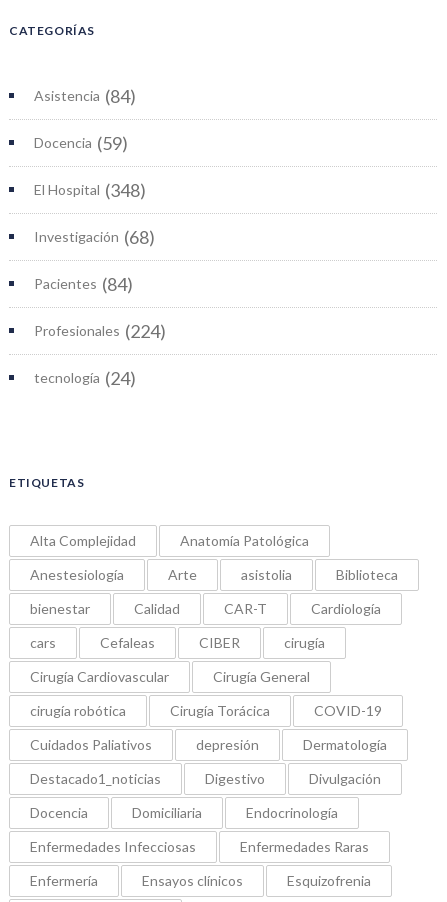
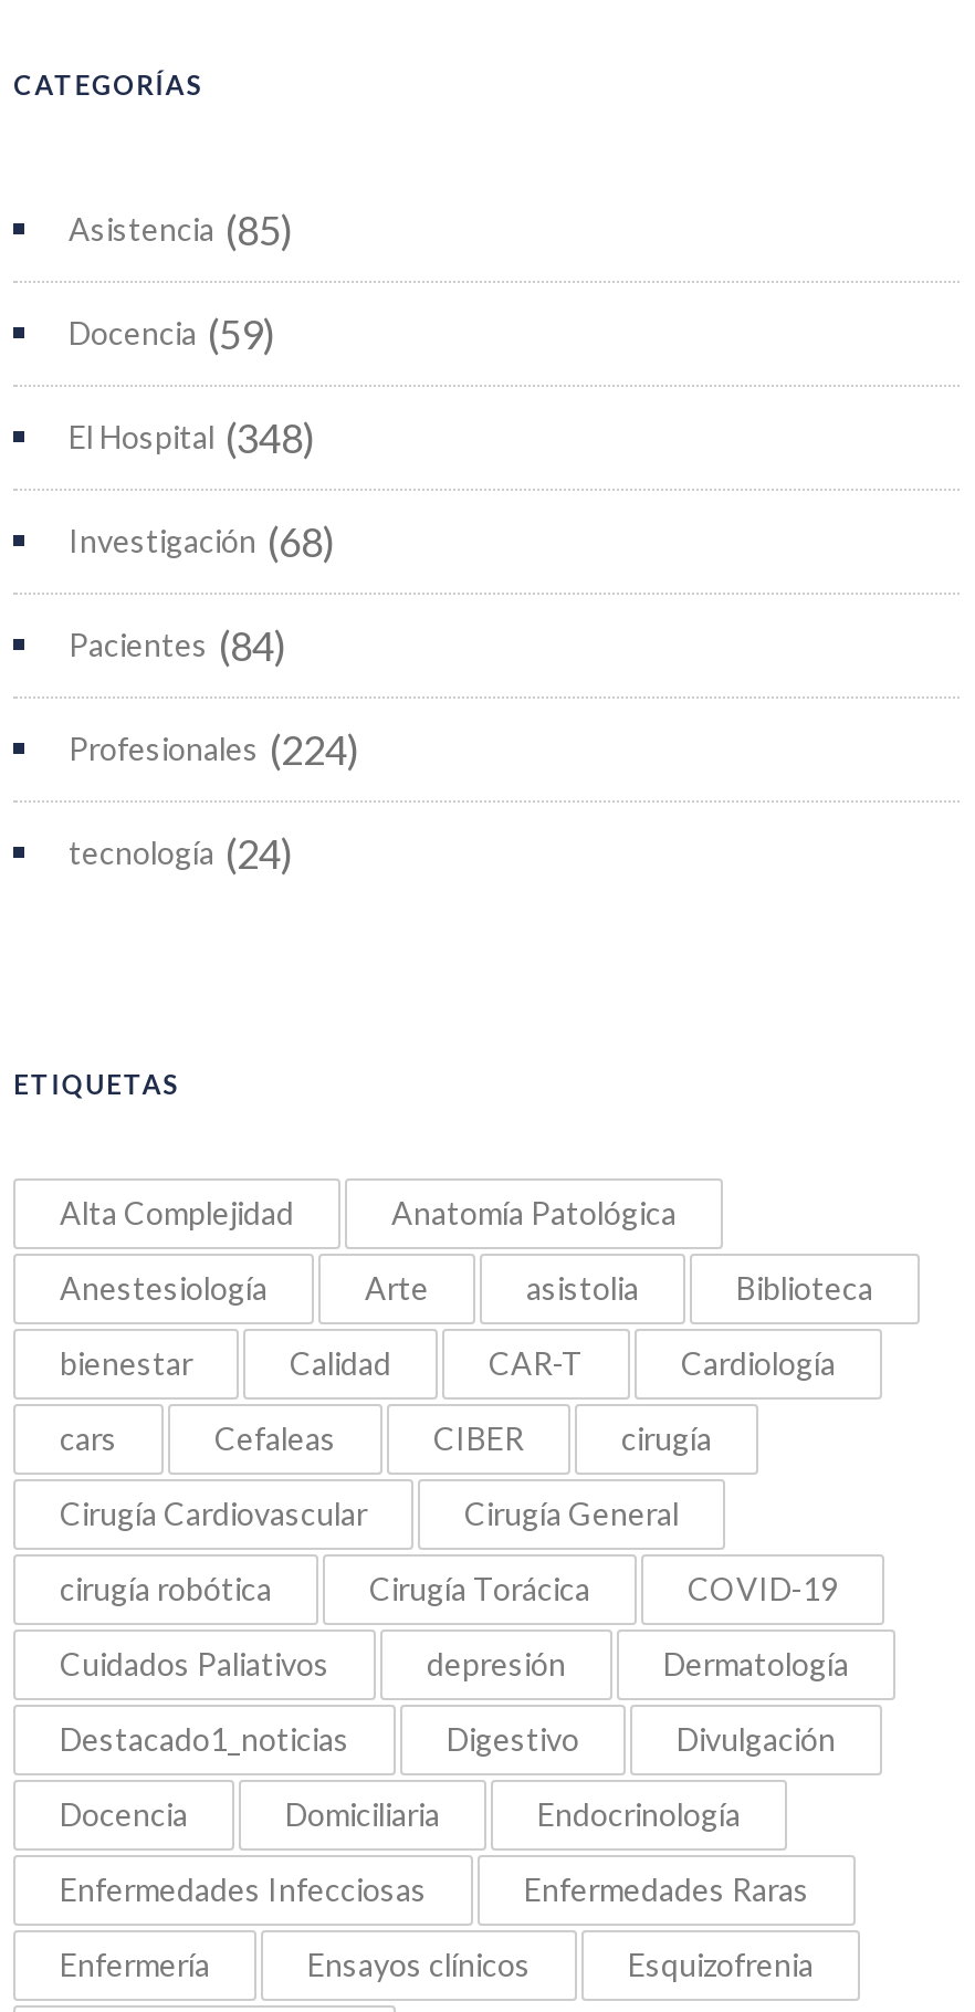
[34,85,136,107] Asistencia (84) -> [69,205,294,254] Asistencia (85)

